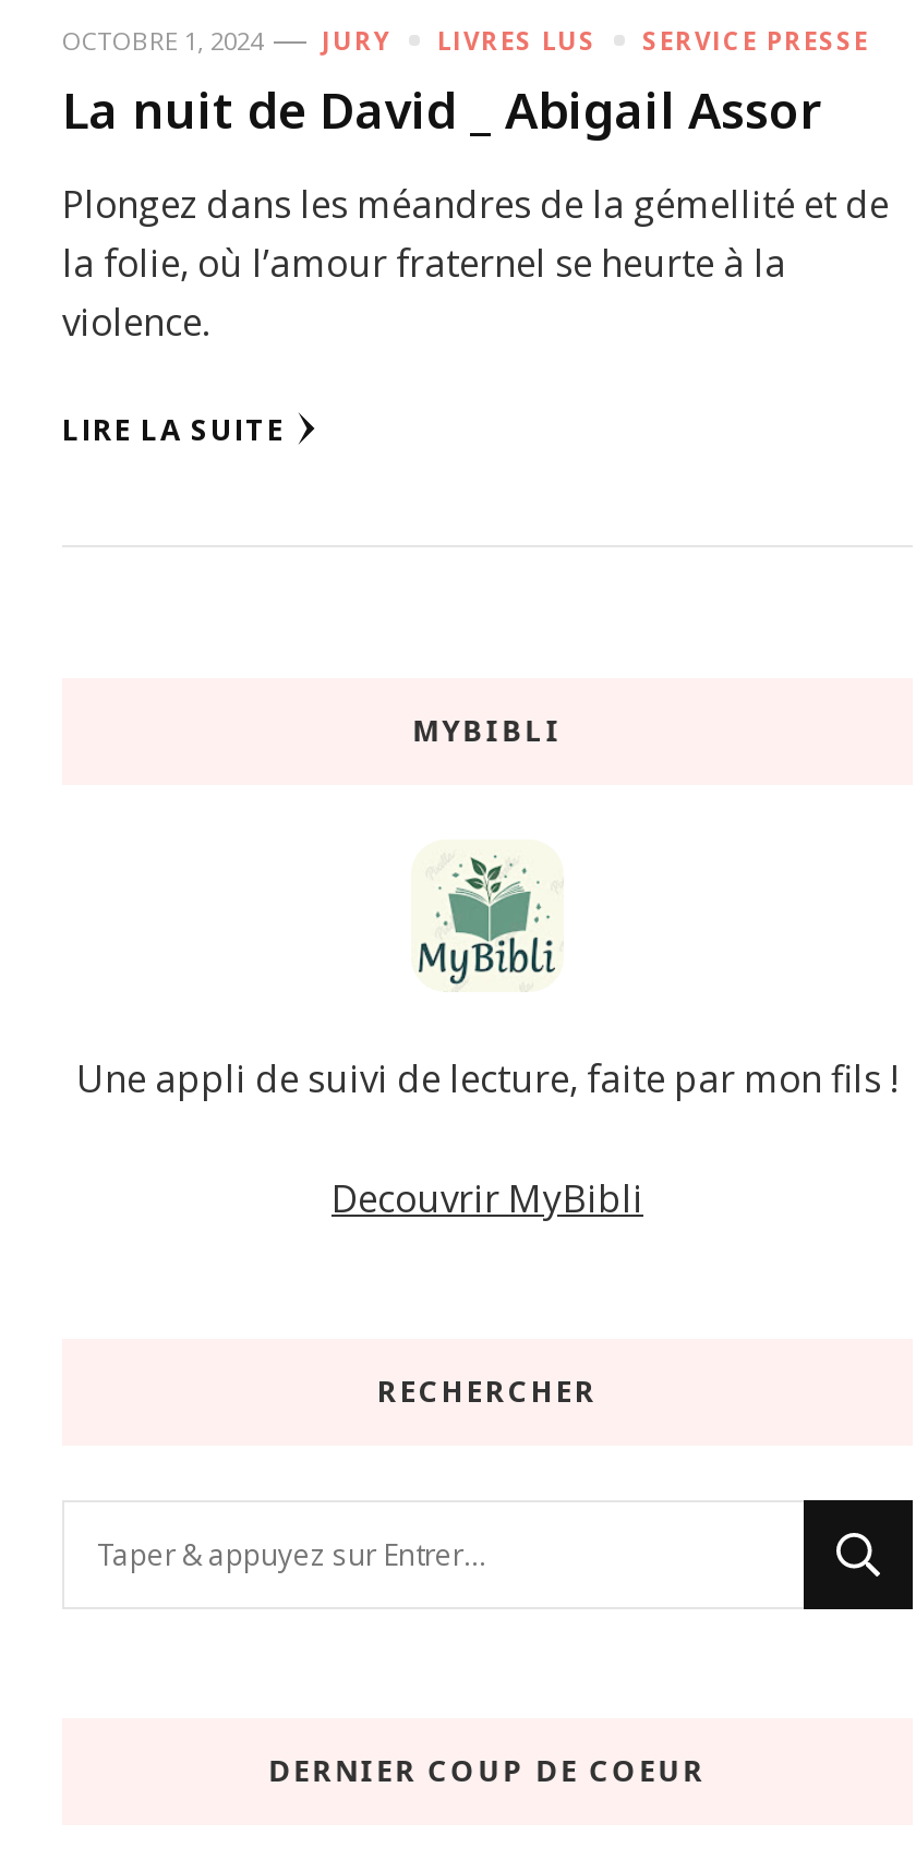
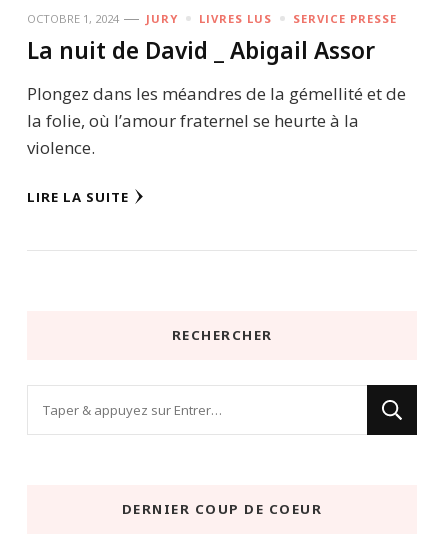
[413,711,562,750] MYBIBLI -> none
[76,853,899,1223] [image] | Une appli de suivi de lecture, faite par mon fils ! | Decouvrir MyBibli -> none

